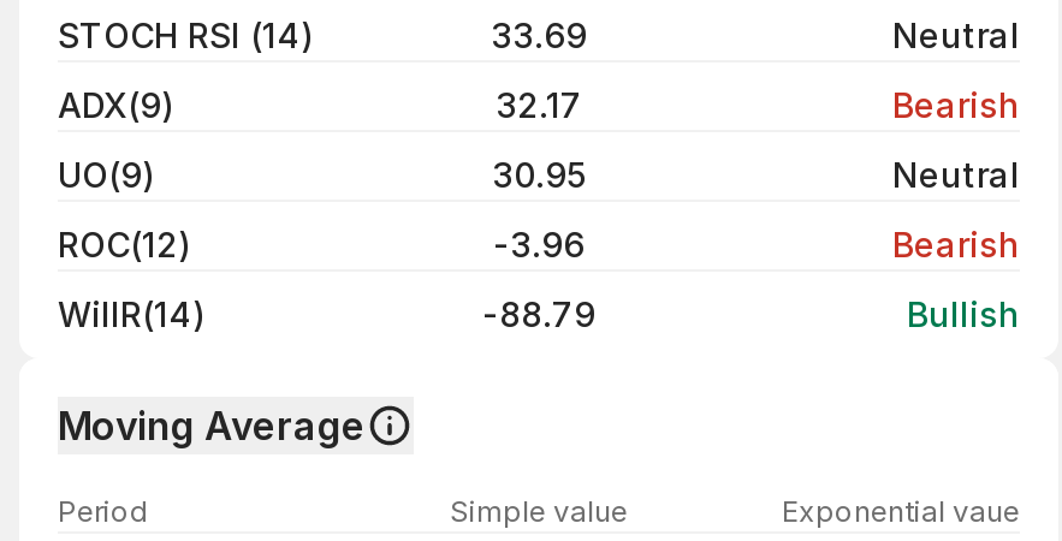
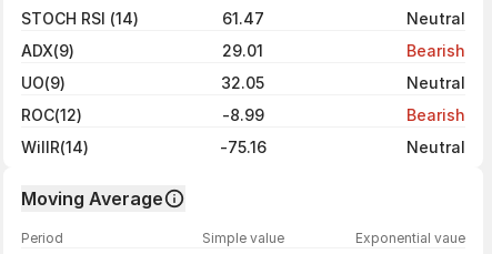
[491,14,587,55] 33.69 -> [222,9,264,28] 61.47
[496,84,582,125] 32.17 -> [223,41,264,60] 29.01
[492,154,586,195] 30.95 -> [222,73,265,92] 32.05
[493,224,585,264] -3.96 -> [222,105,264,124] -8.99
[482,293,1020,334] -88.79 | Bullish -> [220,138,465,156] -75.16 | Neutral

